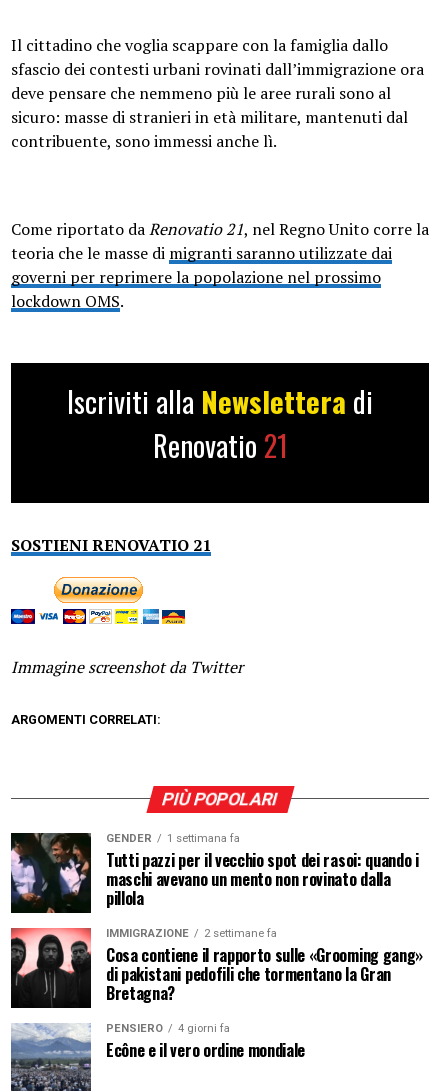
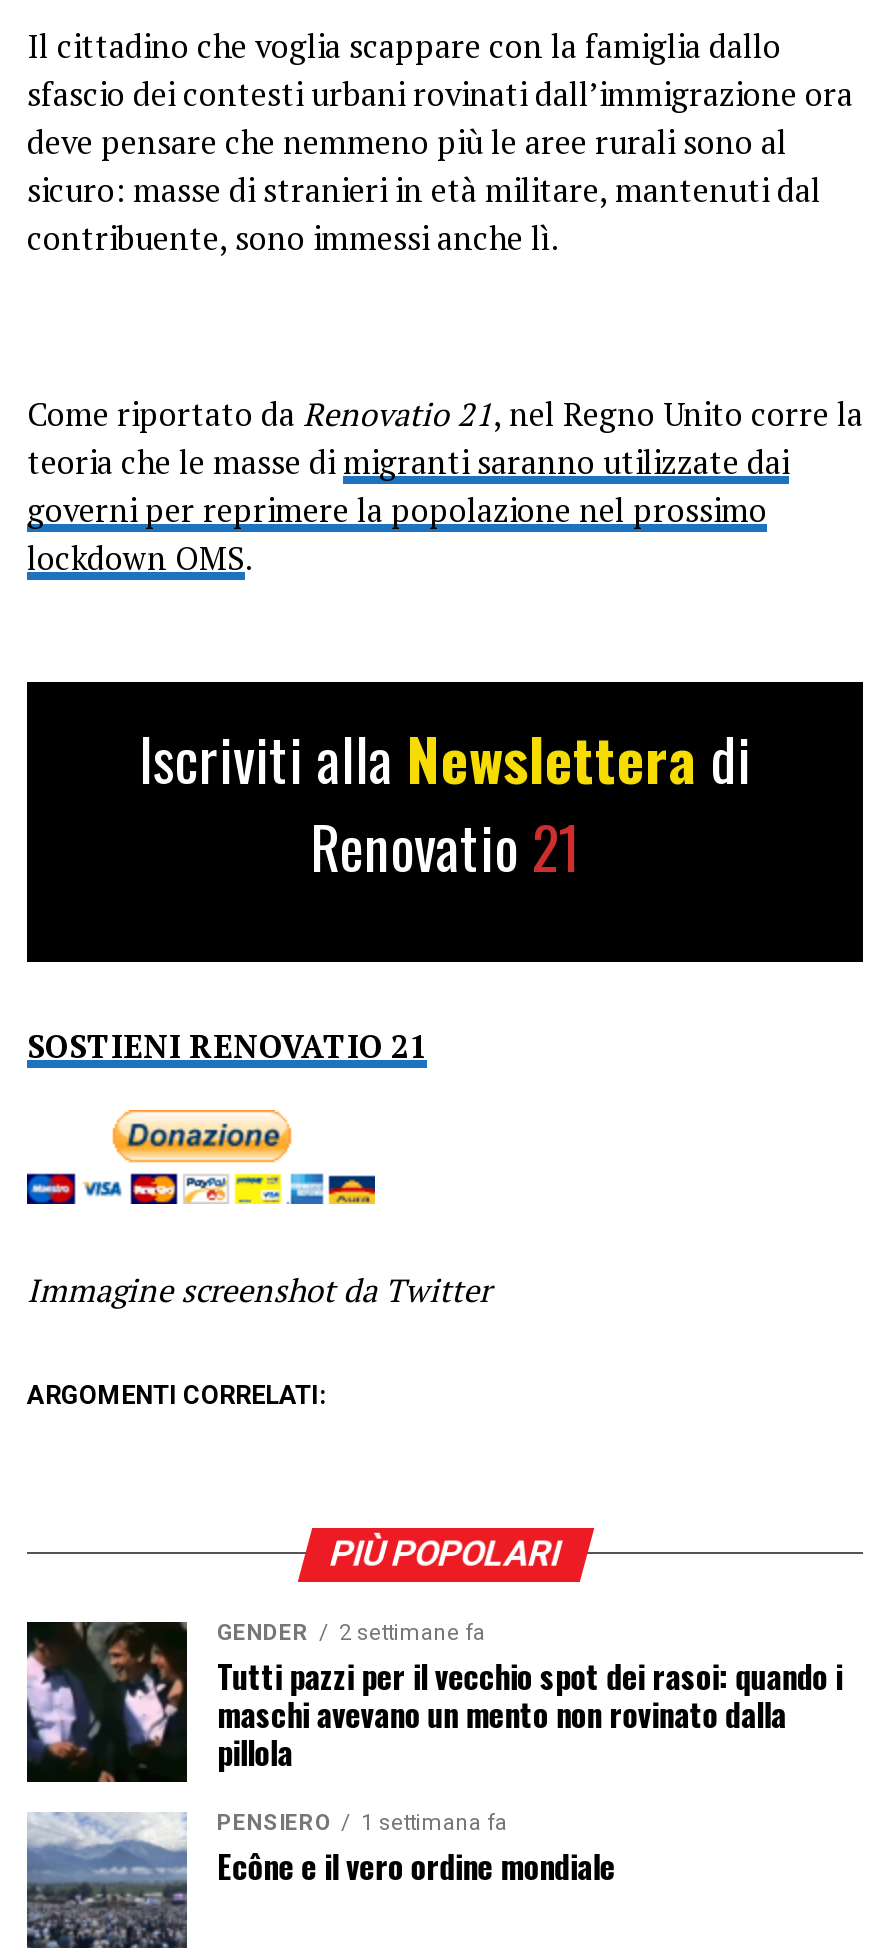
[106,832,240,845] GENDER 1 settimana fa -> [217,1620,485,1646] GENDER 2 settimane fa
[10,927,423,1005] [image] | IMMIGRAZIONE | 2 settimane fa | Cosa contiene il rapporto sulle «Grooming gang» | di pakistani pedofili che tormentano la Gran | Bretagna? -> none
[106,1022,230,1035] PENSIERO 4 giorni fa -> [217,1810,507,1836] PENSIERO 1 settimana fa

